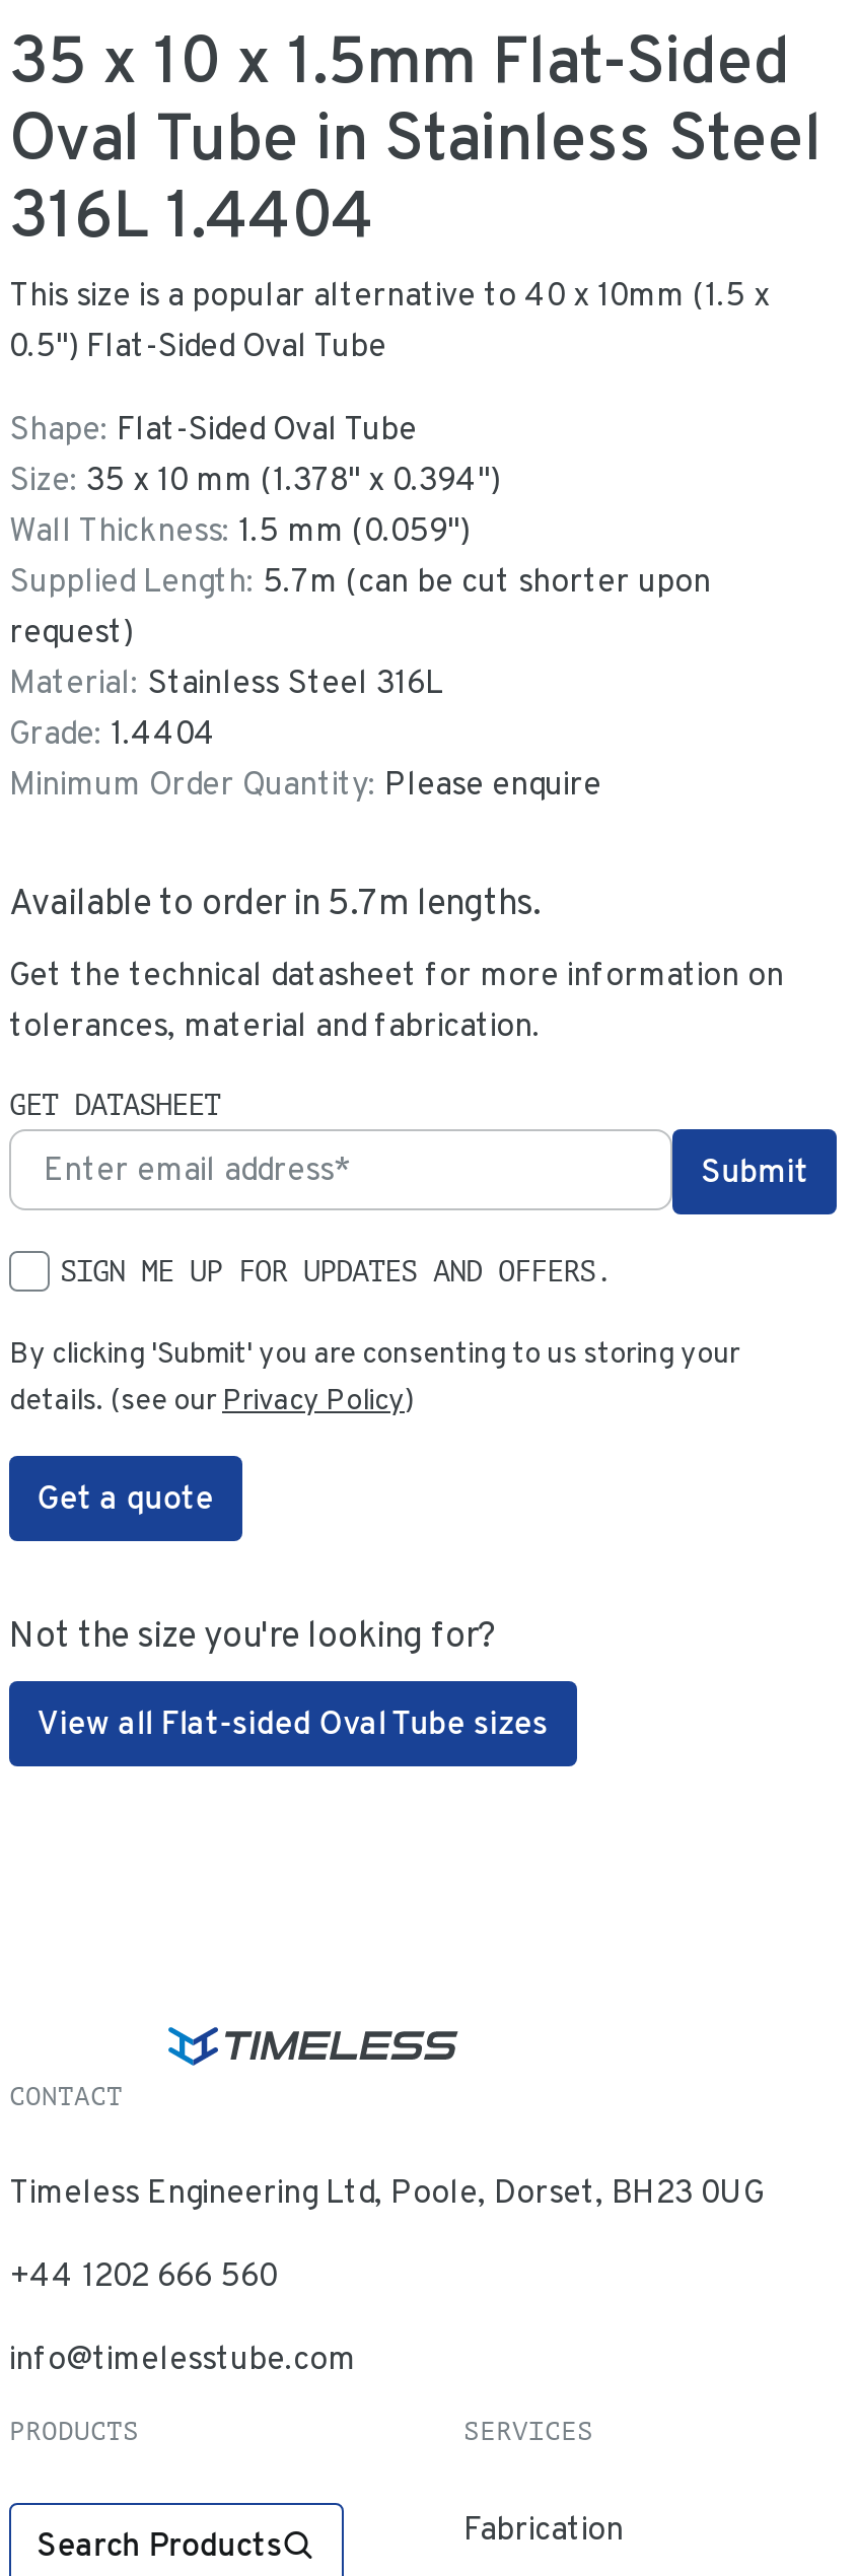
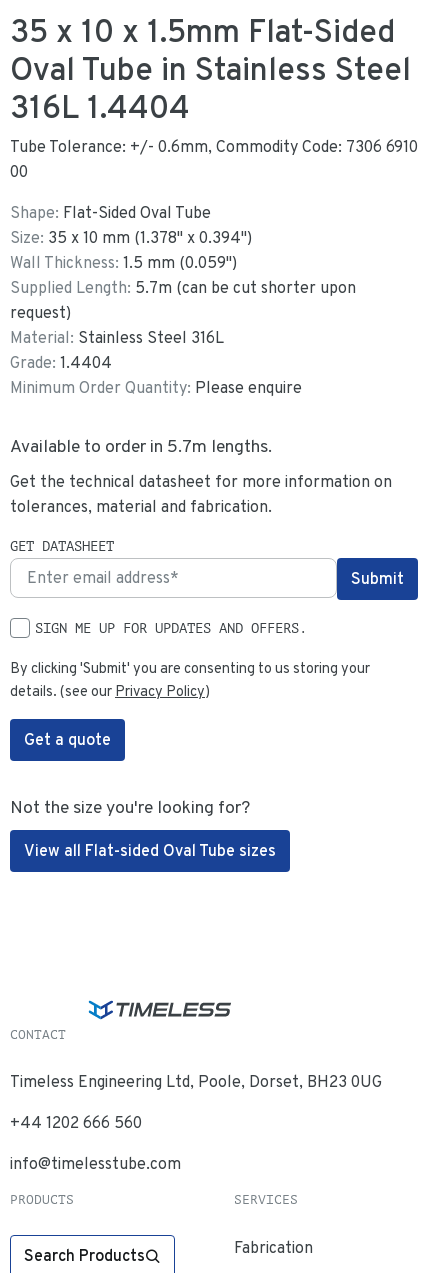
[9,273,770,366] This size is a popular alternative to 40 x 10mm (1.5 x | 0.5") Flat-Sided Oval Tube -> [10,136,418,182] Tube Tolerance: +/- 0.6mm, Commodity Code: 7306 6910 | 00

